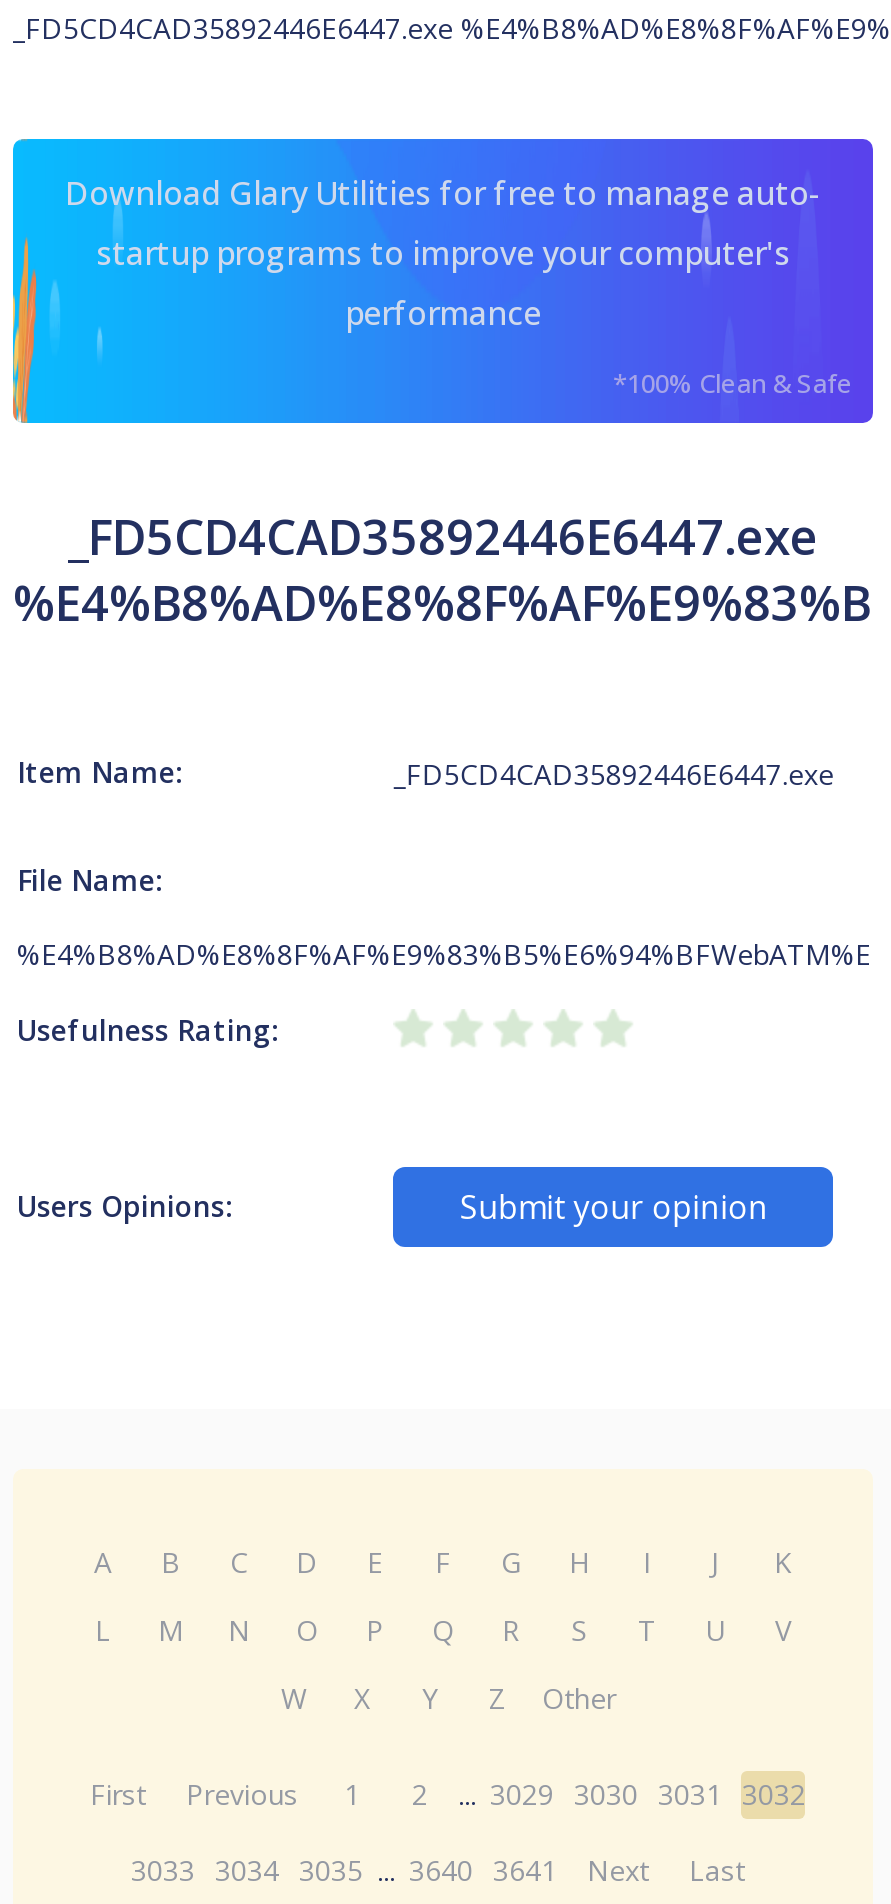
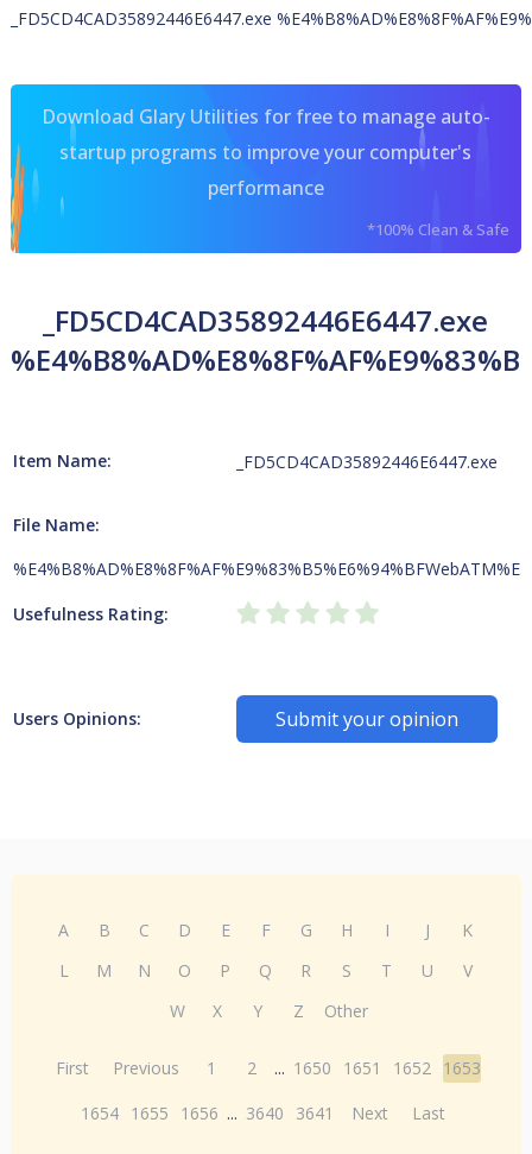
[90,1775,806,1813] First Previous 1 2 ... 3029 3030 3031 3032 -> [56,1057,482,1079] First Previous 1 2 ... 1650 1651 1652 1653
[131,1851,745,1889] 3033 3034 3035 ... 3640 3641 Next Last -> [81,1102,445,1124] 1654 1655 1656 ... 3640 3641 Next Last

